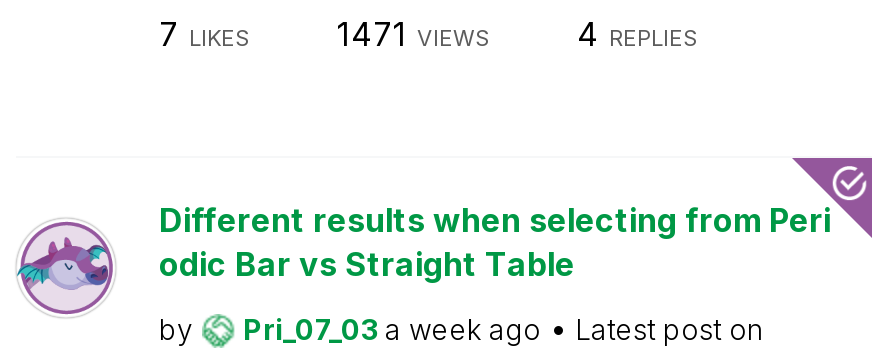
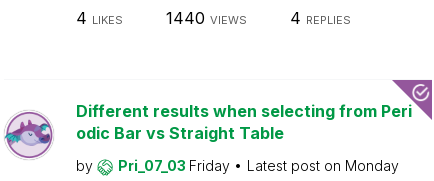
[159,13,257,53] 7 LIKES -> [75,8,125,28] 4 LIKES
[337,13,497,53] 1471 VIEWS -> [165,8,249,28] 1440 VIEWS
[243,311,763,345] Pri_07_03 a week ago | Latest post on -> [117,157,398,174] Pri_07_03 Friday | Latest post on Monday

